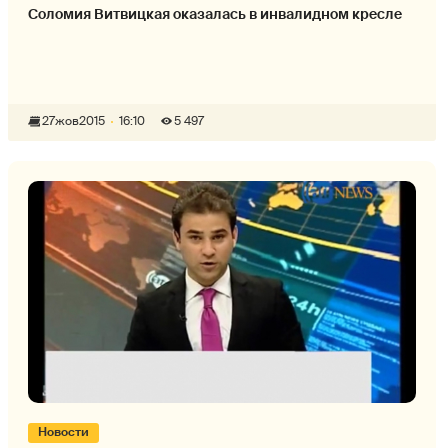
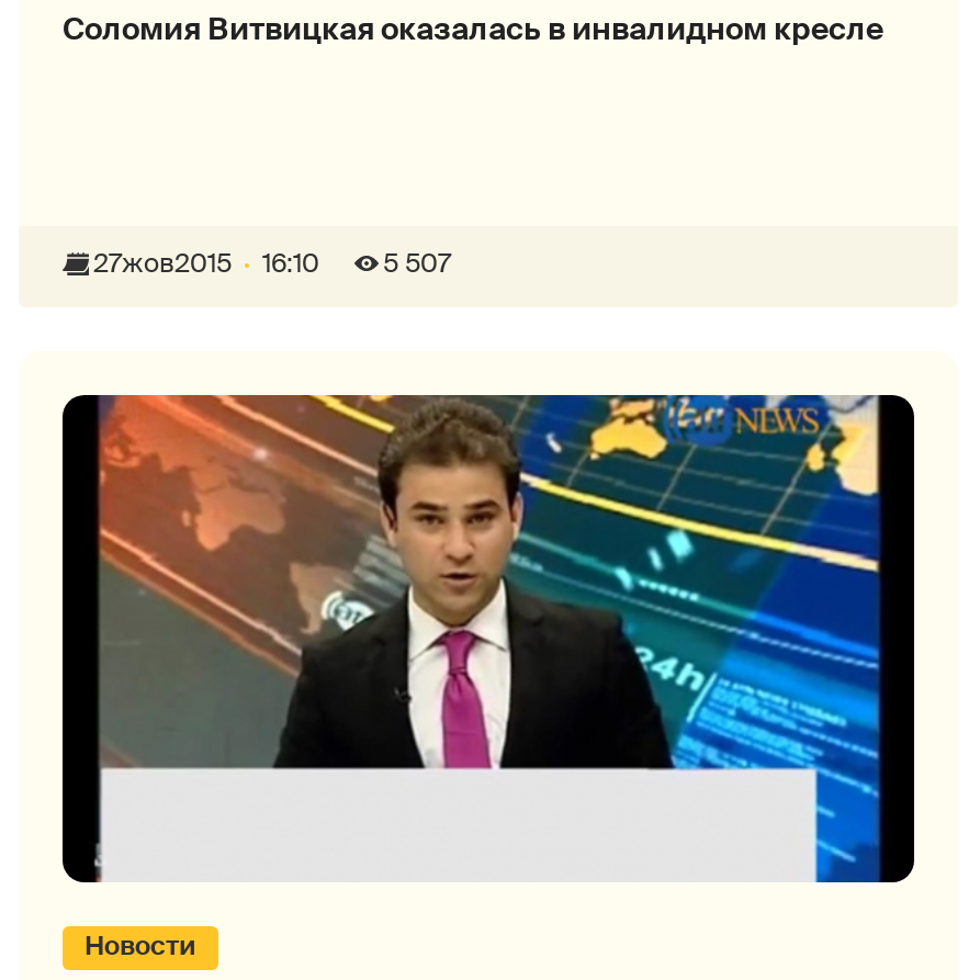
[42,113,204,129] 27жов2015 16:10 5 497 -> [93,246,451,281] 27жов2015 16:10 5 507

